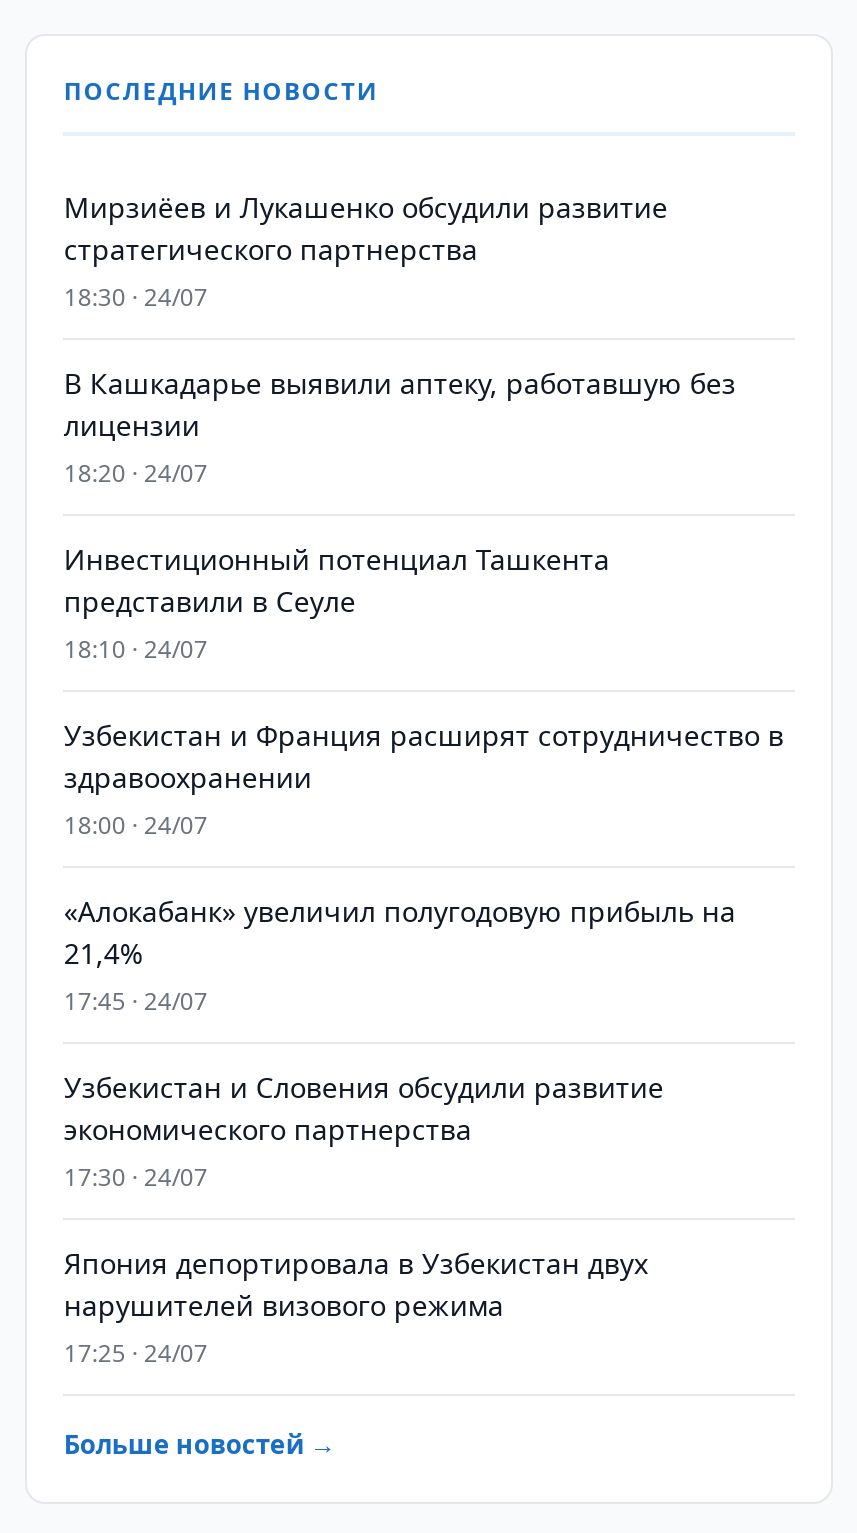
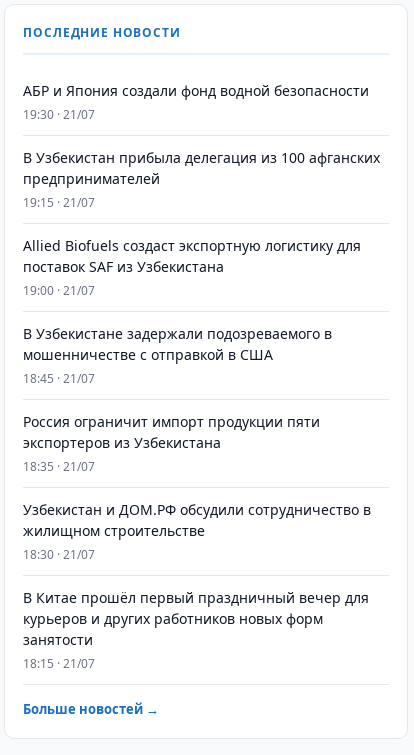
[64,188,668,314] Мирзиёев и Лукашенко обсудили развитие | стратегического партнерства | 18:30 · 24/07 -> [23,81,369,123] АБР и Япония создали фонд водной безопасности | 19:30 · 21/07
[64,364,736,490] В Кашкадарье выявили аптеку, работавшую без | лицензии | 18:20 · 24/07 -> [23,148,380,211] В Узбекистан прибыла делегация из 100 афганских | предпринимателей | 19:15 · 21/07
[64,540,610,666] Инвестиционный потенциал Ташкента | представили в Сеуле | 18:10 · 24/07 -> [23,236,361,299] Allied Biofuels создаст экспортную логистику для | поставок SAF из Узбекистана | 19:00 · 21/07
[64,716,784,842] Узбекистан и Франция расширят сотрудничество в | здравоохранении | 18:00 · 24/07 -> [23,324,332,387] В Узбекистане задержали подозреваемого в | мошенничестве с отправкой в США | 18:45 · 21/07
[64,892,736,1018] «Алокабанк» увеличил полугодовую прибыль на | 21,4% | 17:45 · 24/07 -> [23,412,320,475] Россия ограничит импорт продукции пяти | экспортеров из Узбекистана | 18:35 · 21/07
[64,1068,664,1194] Узбекистан и Словения обсудили развитие | экономического партнерства | 17:30 · 24/07 -> [23,500,371,563] Узбекистан и ДОМ.РФ обсудили сотрудничество в | жилищном строительстве | 18:30 · 21/07
[64,1244,648,1370] Япония депортировала в Узбекистан двух | нарушителей визового режима | 17:25 · 24/07 -> [23,588,369,672] В Китае прошёл первый праздничный вечер для | курьеров и других работников новых форм | занятости | 18:15 · 21/07

